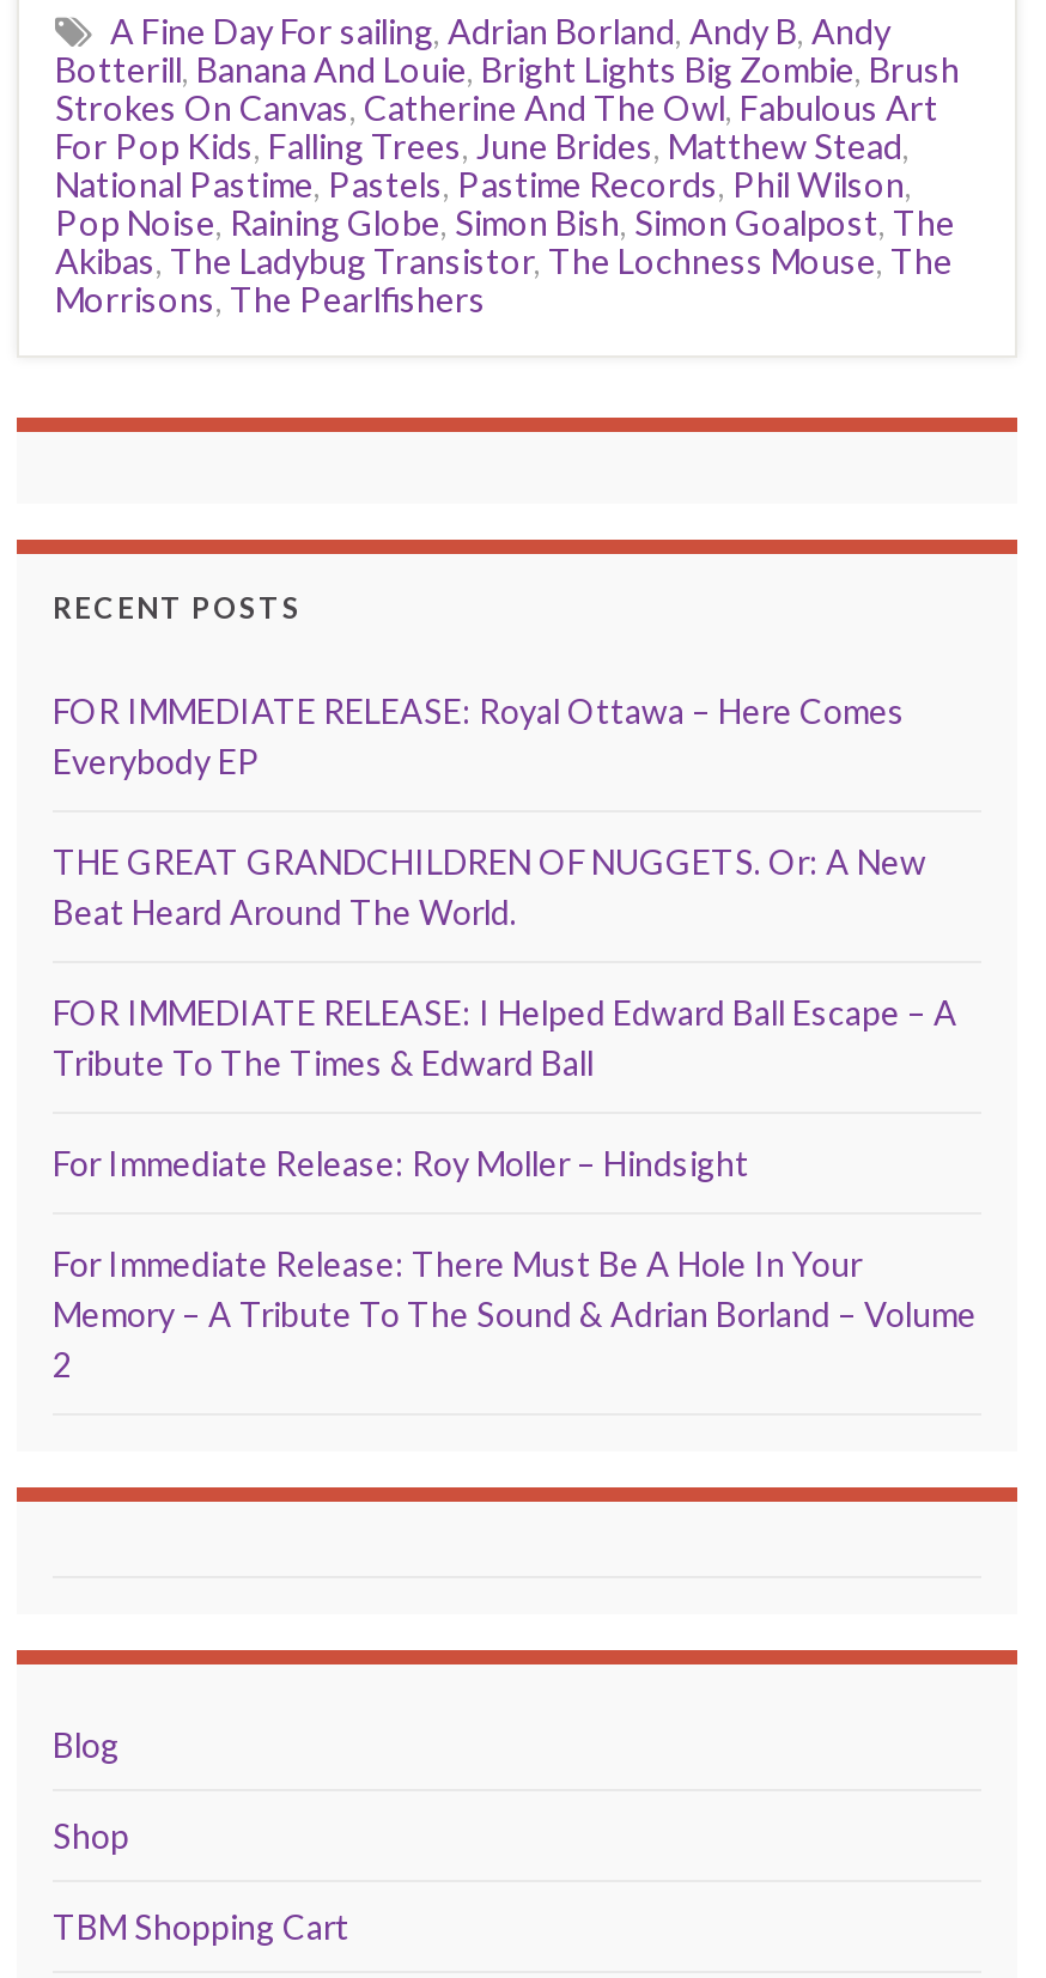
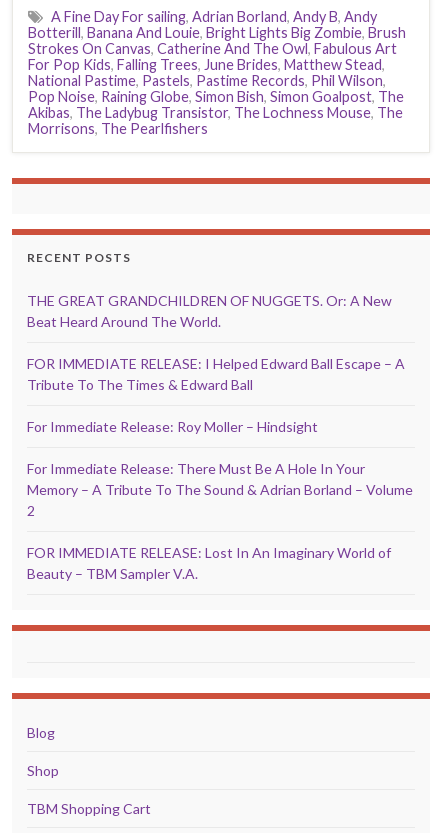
[53,691,905,782] FOR IMMEDIATE RELEASE: Royal Ottawa – Here Comes | Everybody EP -> none
moved [53,842,977,1385] -> [27,292,413,519]: THE GREAT GRANDCHILDREN OF NUGGETS. Or: A New | Beat Heard Around The World. | FOR IMMEDIATE RELEASE: I Helped Edward Ball Escape – A | Tribute To The Times & Edward Ball | For Immediate Release: Roy Moller – Hindsight | For Immediate Release: There Must Be A Hole In Your | Memory – A Tribute To The Sound & Adrian Borland – Volume | 2
none -> [27,544,391,582] FOR IMMEDIATE RELEASE: Lost In An Imaginary World of | Beauty – TBM Sampler V.A.

